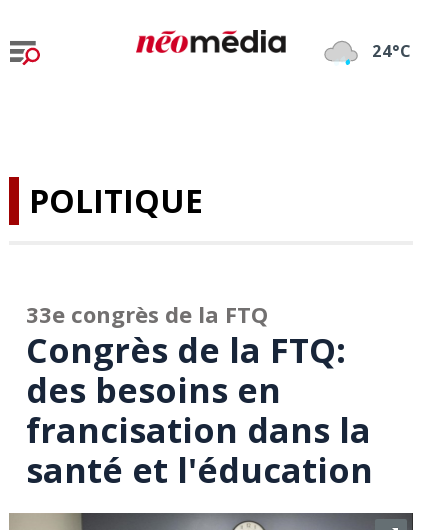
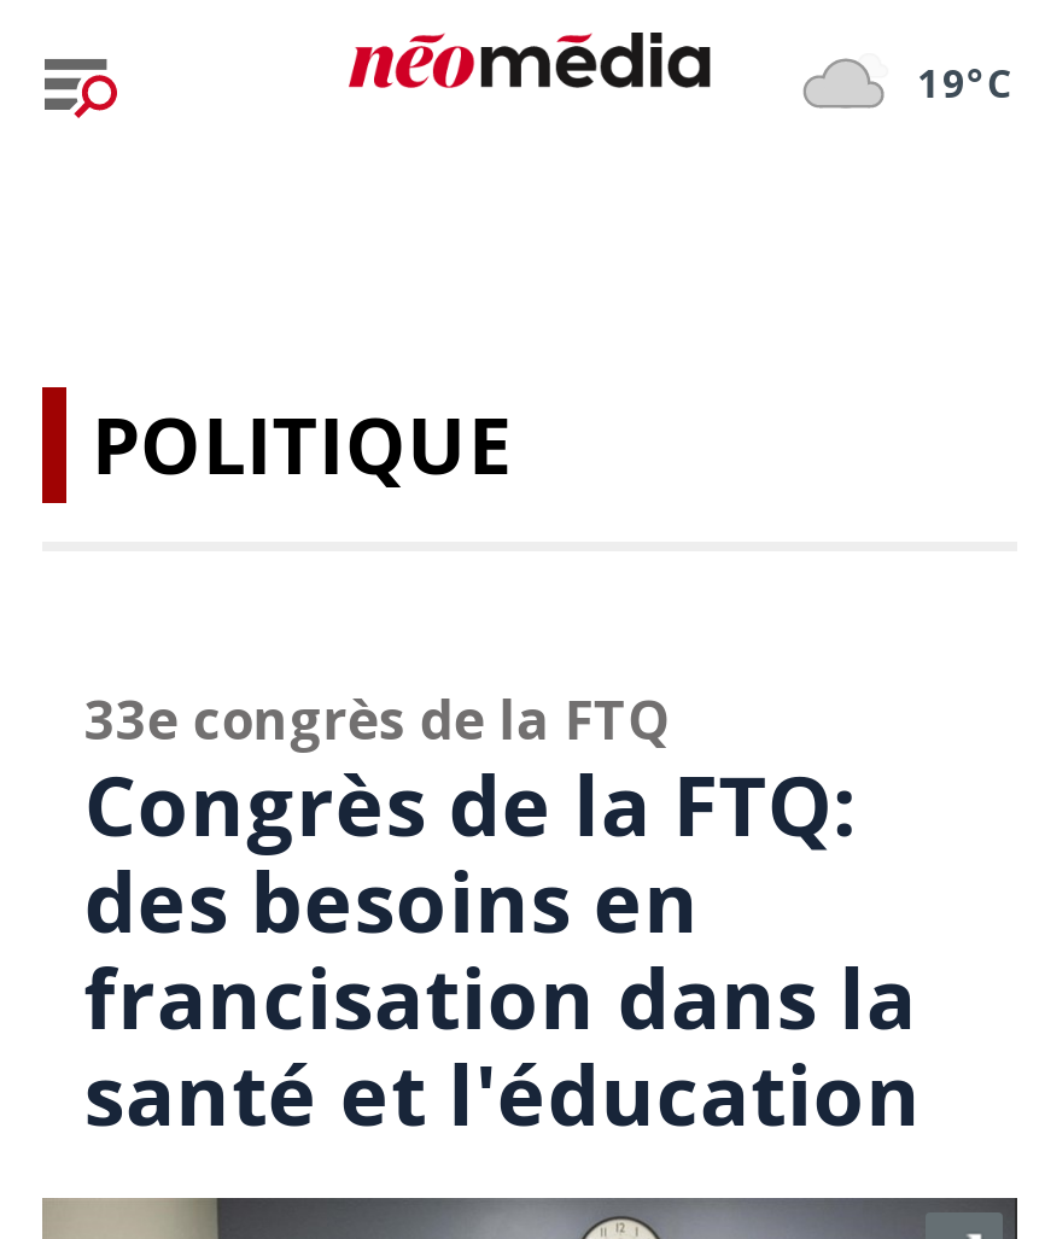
[372,39,413,61] 24°C -> [918,55,1016,109] 19°C

